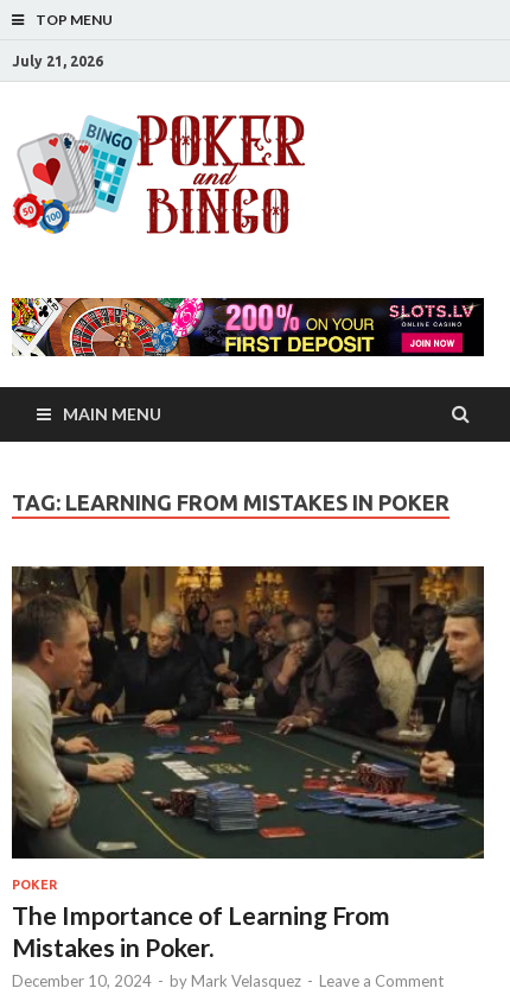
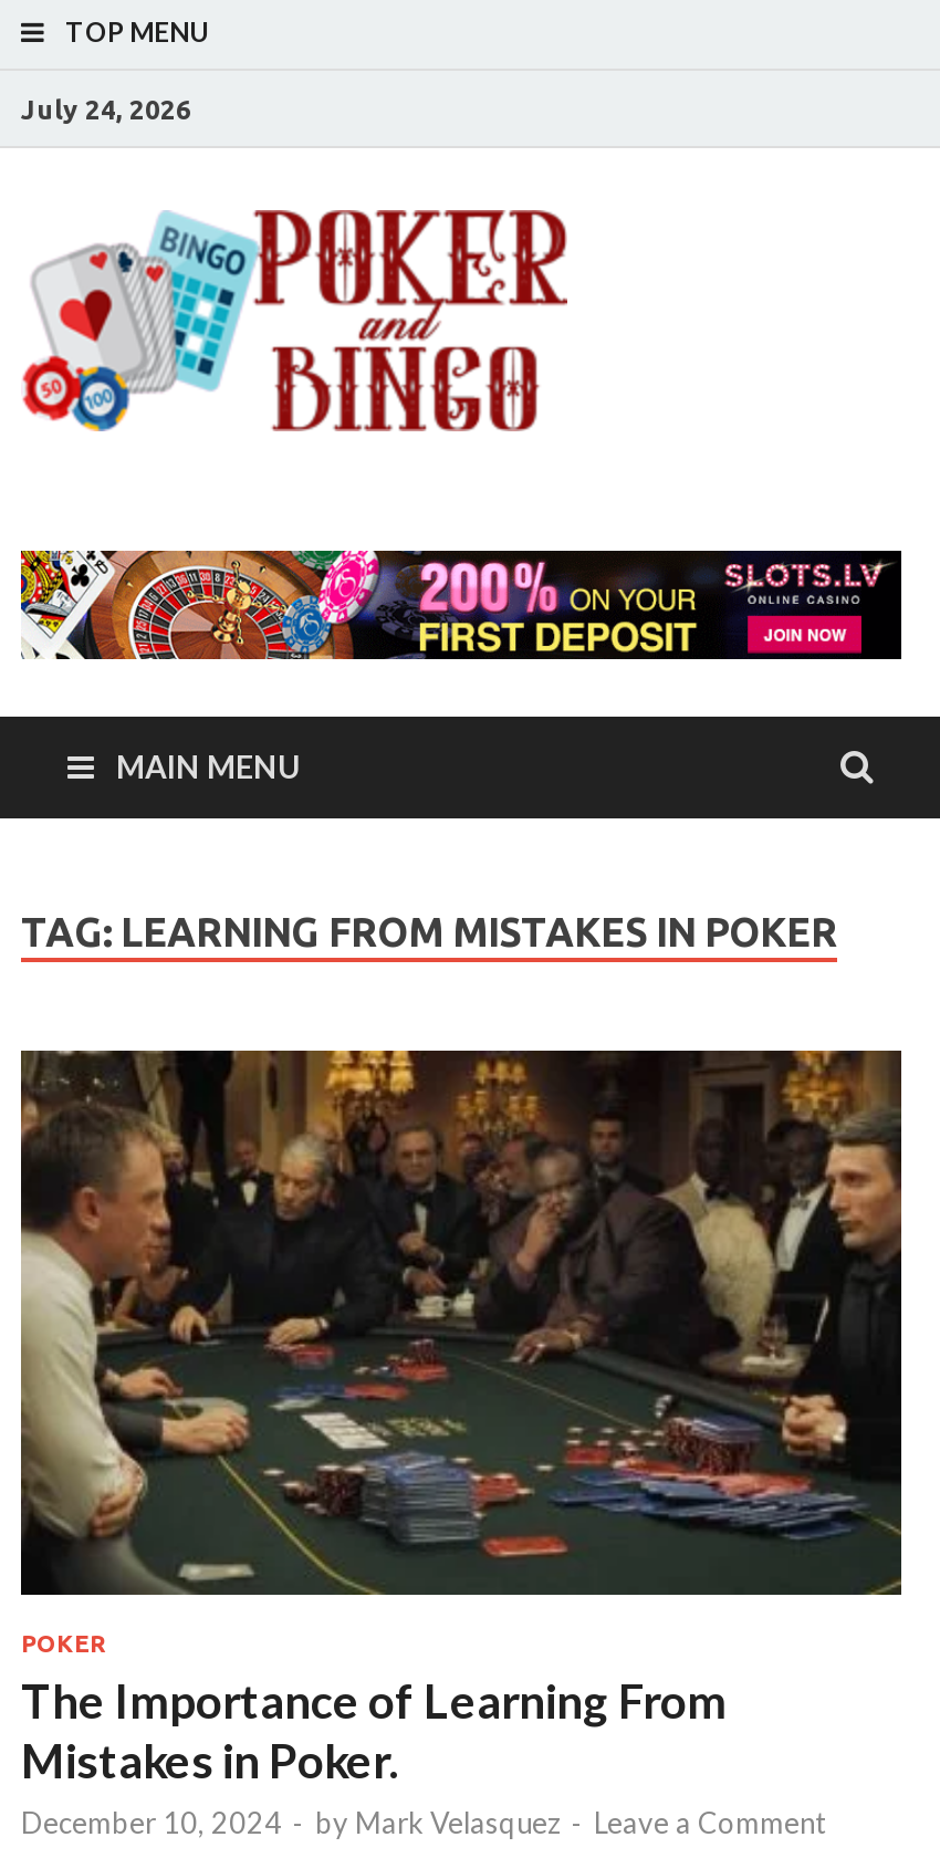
[12,53,103,68] July 21, 2026 -> [21,94,191,123] July 24, 2026

